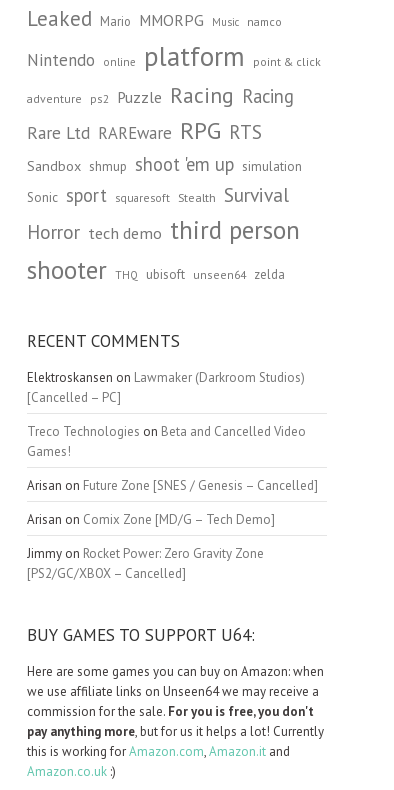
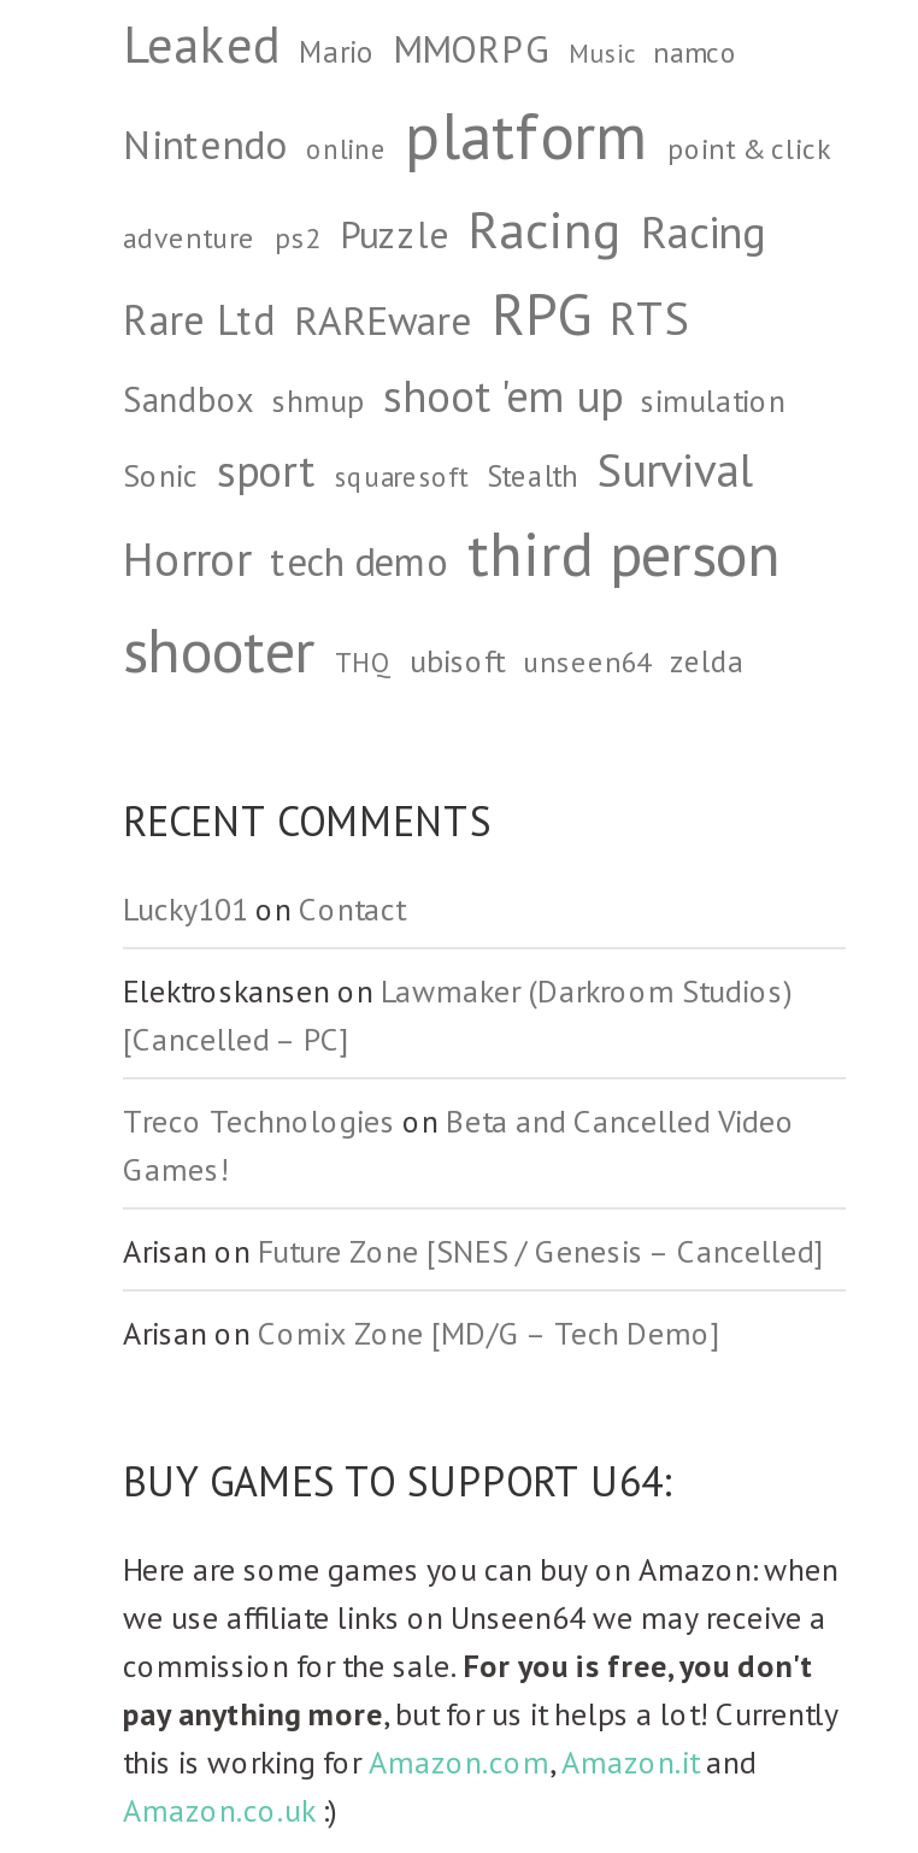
none -> [123,888,405,929] Lucky101 on Contact
moved [27,369,318,528] -> [123,970,824,1353]: Elektroskansen on Lawmaker (Darkroom Studios) | [Cancelled – PC] | Treco Technologies on Beta and Cancelled Video | Games! | Arisan on Future Zone [SNES / Genesis – Cancelled] | Arisan on Comix Zone [MD/G – Tech Demo]
[27,545,264,582] Jimmy on Rocket Power: Zero Gravity Zone | [PS2/GC/XBOX – Cancelled] -> none

